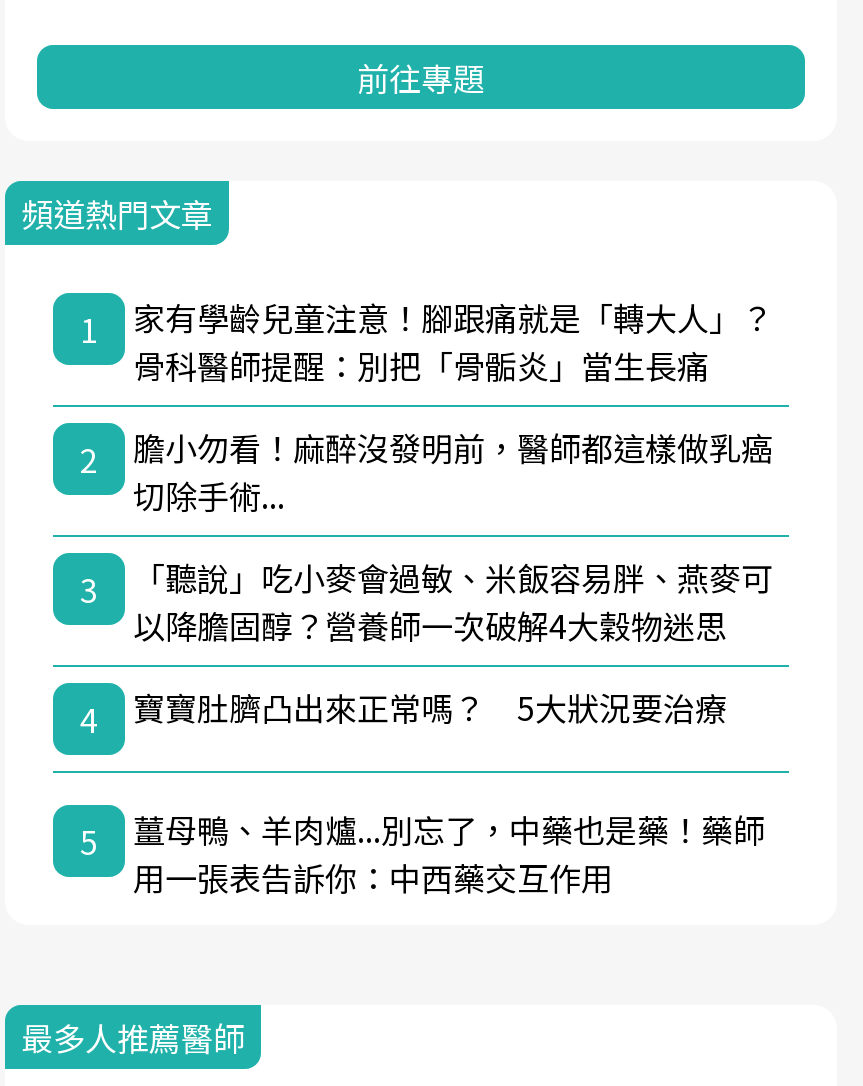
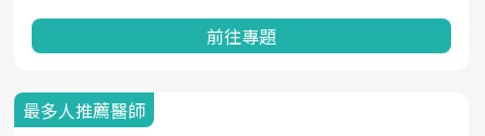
[21,188,773,900] 頻道熱門文章 | 1 | 家有學齡兒童注意！腳跟痛就是「轉大人」？ | 骨科醫師提醒：別把「骨骺炎」當生長痛 | 2 | 膽小勿看！麻醉沒發明前，醫師都這樣做乳癌 | 切除手術... | 3 | 「聽說」吃小麥會過敏、米飯容易胖、燕麥可 | 以降膽固醇？營養師一次破解4大穀物迷思 | 4 | 寶寶肚臍凸出來正常嗎？ 5大狀況要治療 | 5 | 薑母鴨、羊肉爐...別忘了，中藥也是藥！藥師 | 用一張表告訴你：中西藥交互作用 -> none

